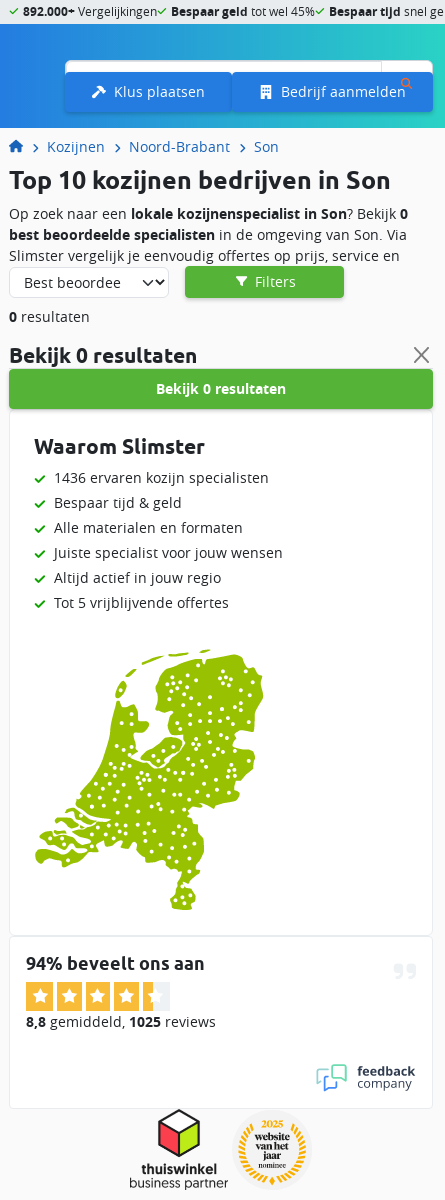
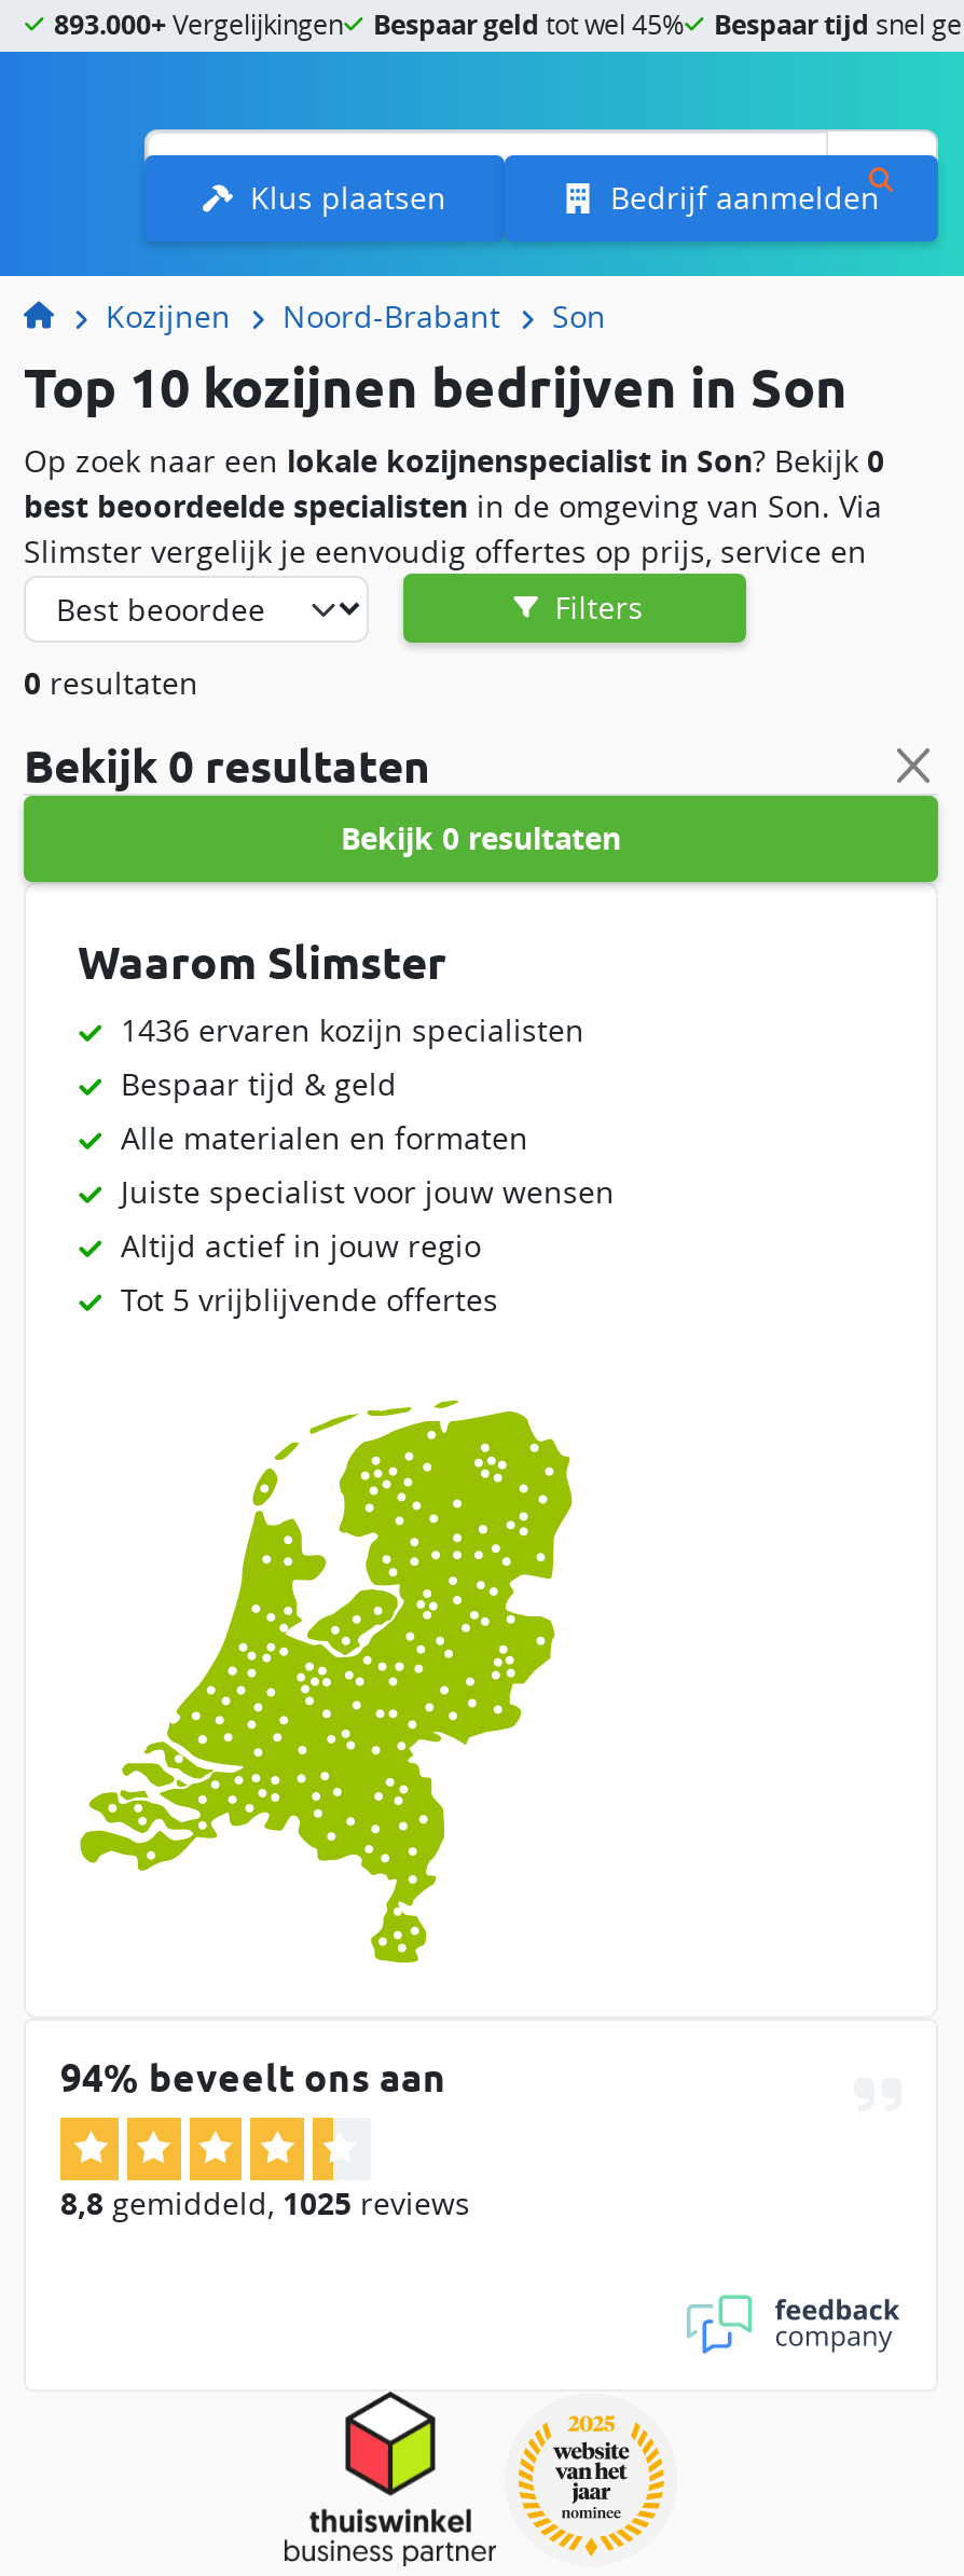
[23,3,157,20] 892.000+ Vergelijkingen -> [54,6,343,43] 893.000+ Vergelijkingen

